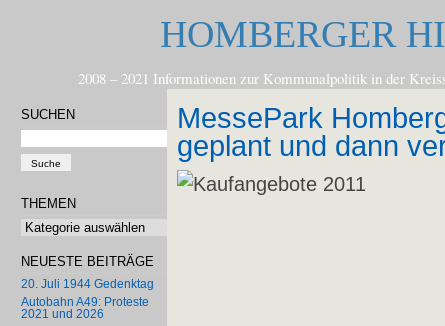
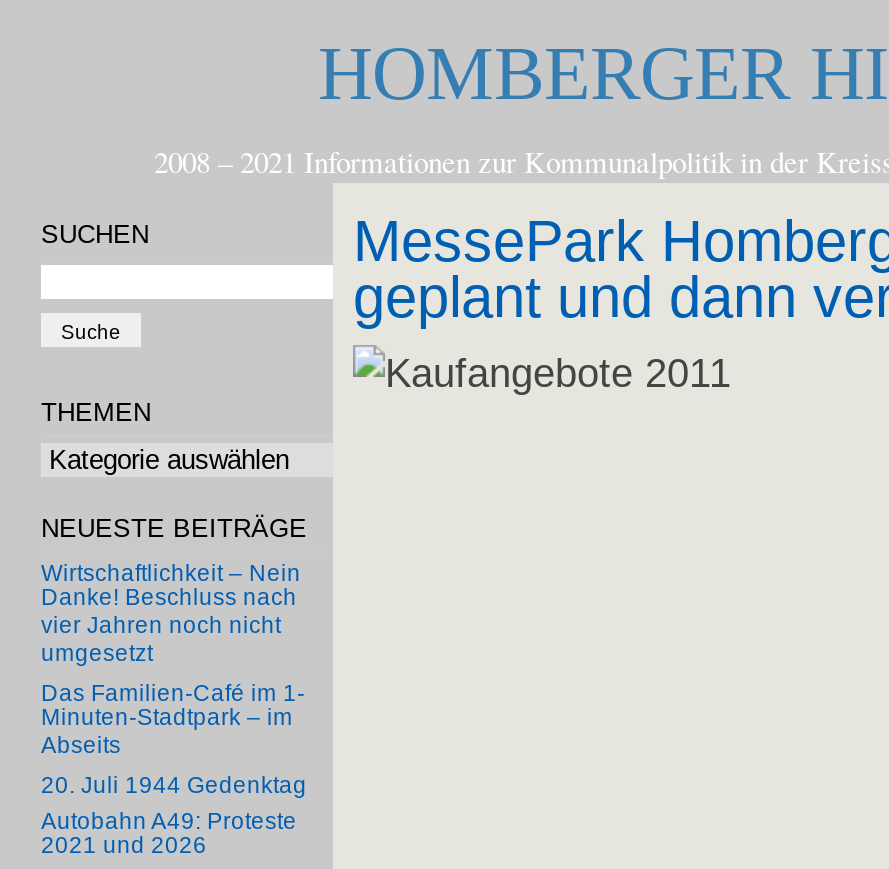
none -> [41,561,305,763] Wirtschaftlichkeit – Nein | Danke! Beschluss nach | vier Jahren noch nicht | umgesetzt | Das Familien-Café im 1- | Minuten-Stadtpark – im | Abseits

